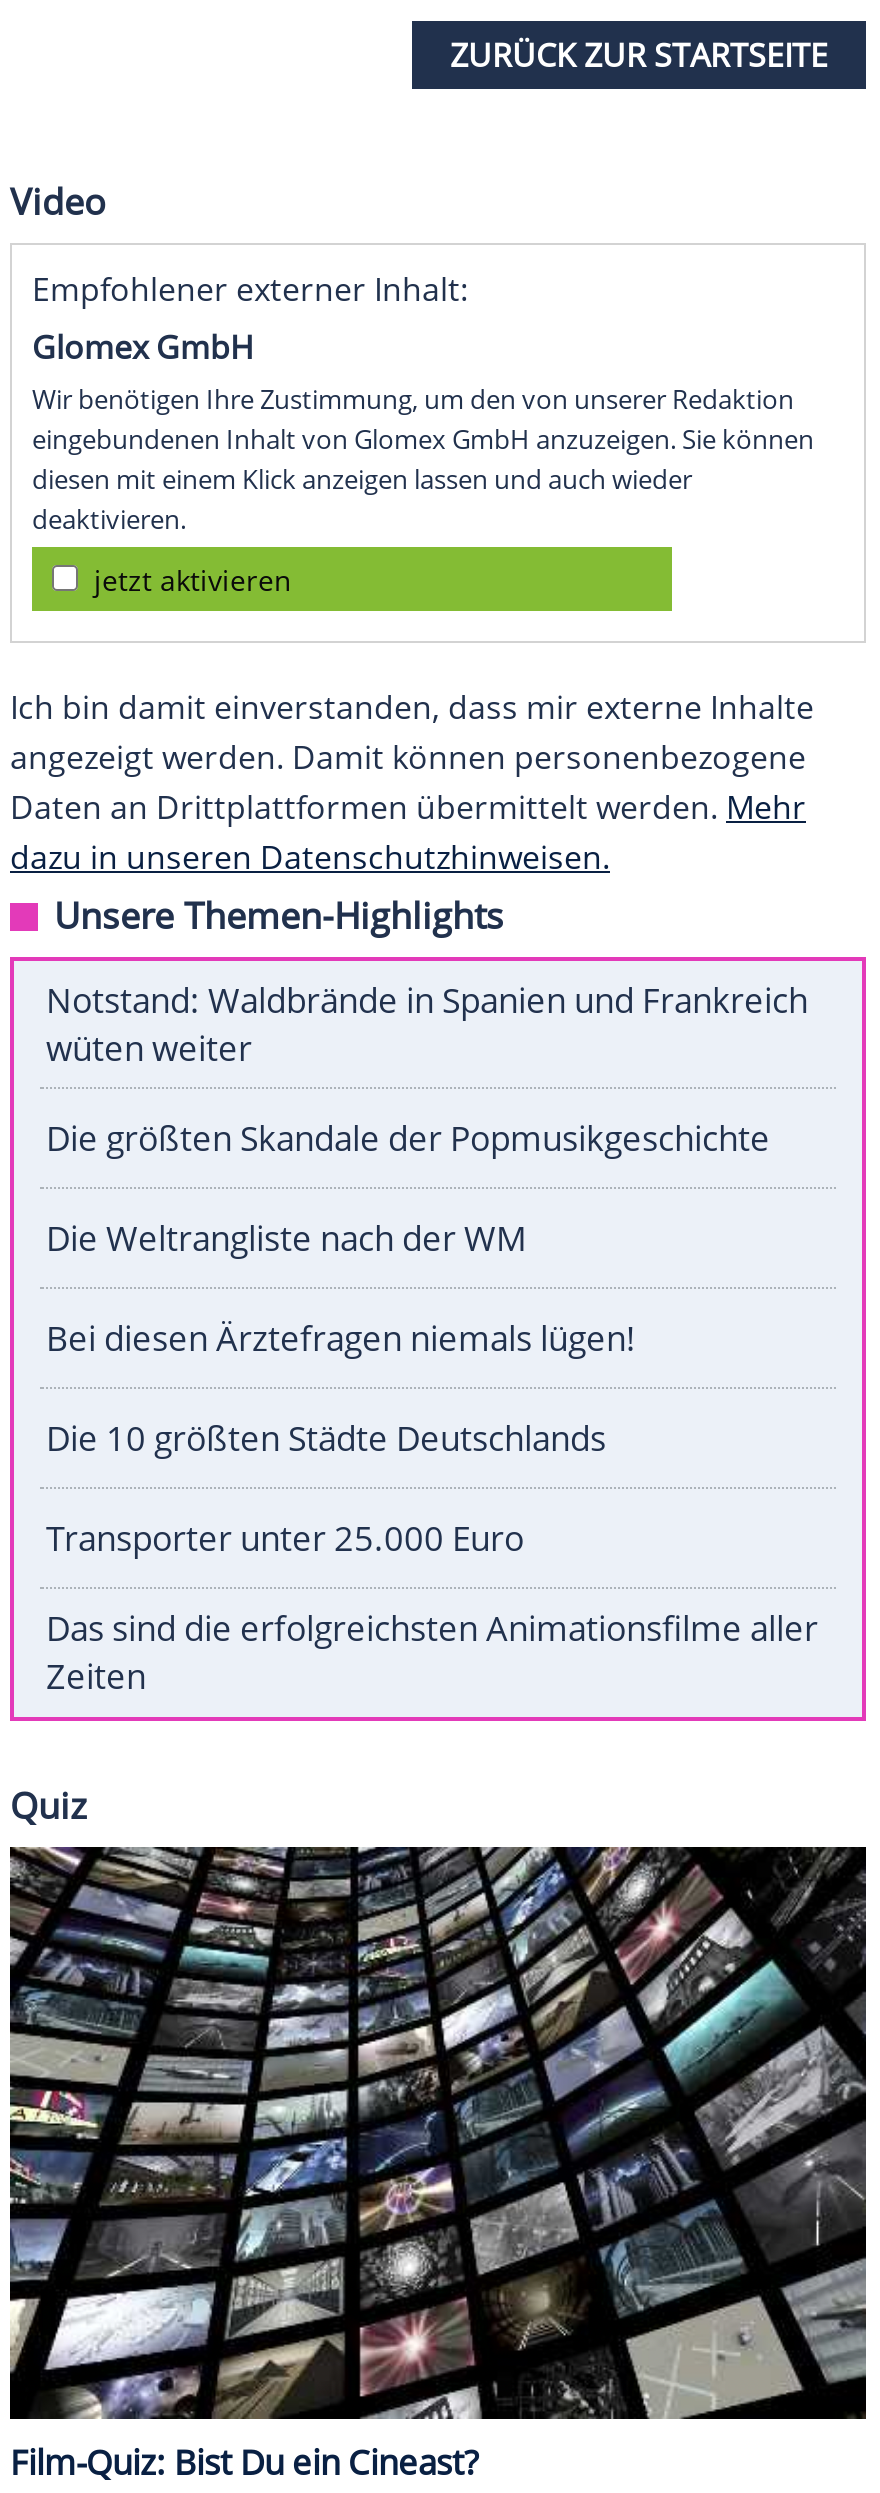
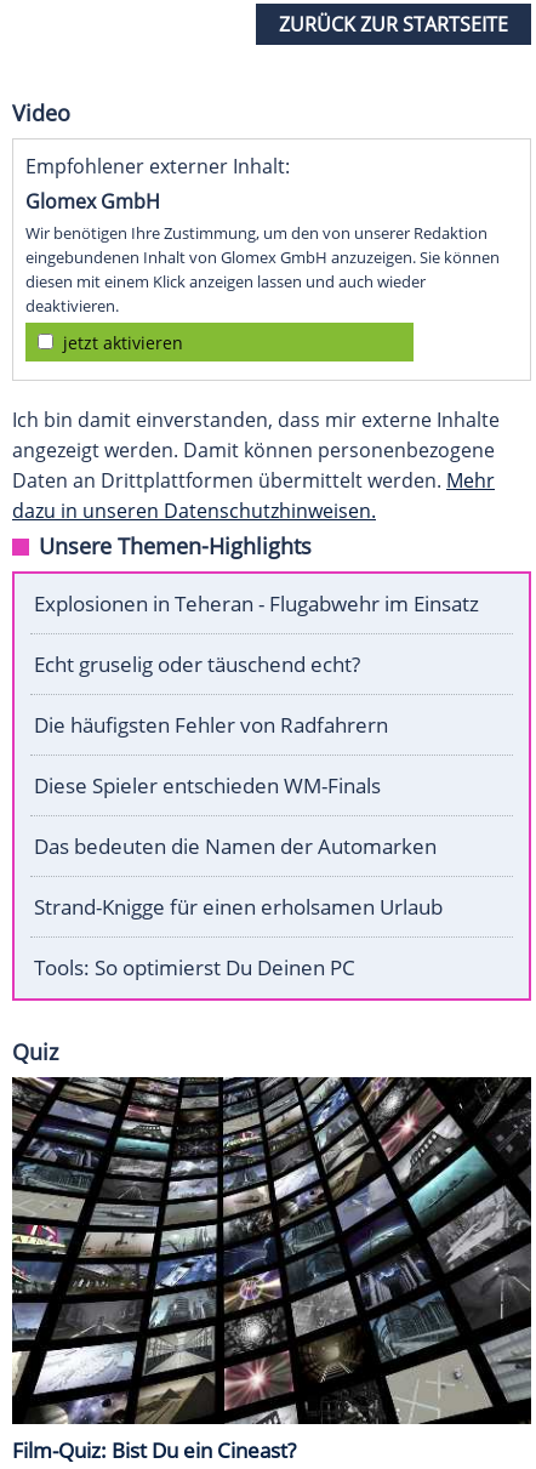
[46,978,808,1072] Notstand: Waldbrände in Spanien und Frankreich | wüten weiter -> [34,590,479,618] Explosionen in Teheran - Flugabwehr im Einsatz
[46,1116,770,1162] Die größten Skandale der Popmusikgeschichte -> [34,651,360,678] Echt gruselig oder täuschend echt?
[46,1216,526,1262] Die Weltrangliste nach der WM -> [34,711,388,739] Die häufigsten Fehler von Radfahrern
[46,1316,636,1362] Bei diesen Ärztefragen niemals lügen! -> [34,772,381,800] Diese Spieler entschieden WM-Finals
[46,1416,606,1462] Die 10 größten Städte Deutschlands -> [34,833,437,860] Das bedeuten die Namen der Automarken
[46,1516,524,1562] Transporter unter 25.000 Euro -> [34,893,443,921] Strand-Knigge für einen erholsamen Urlaub
[46,1606,818,1700] Das sind die erfolgreichsten Animationsfilme aller | Zeiten -> [34,954,355,982] Tools: So optimierst Du Deinen PC

